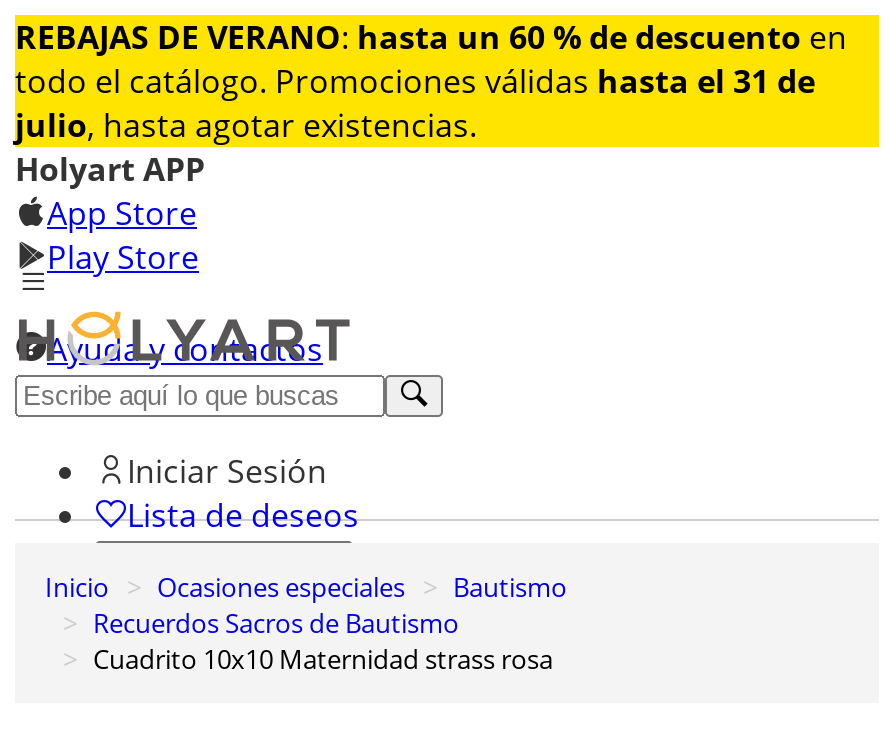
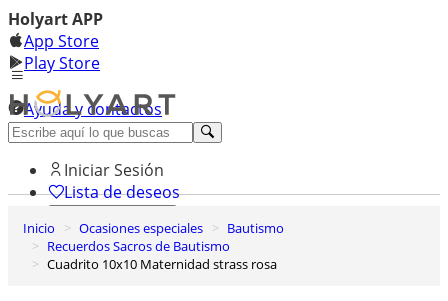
[15,13,881,149] [image] | REBAJAS DE VERANO: hasta un 60 % de descuento en | todo el catálogo. Promociones válidas hasta el 31 de | julio, hasta agotar existencias. -> none

